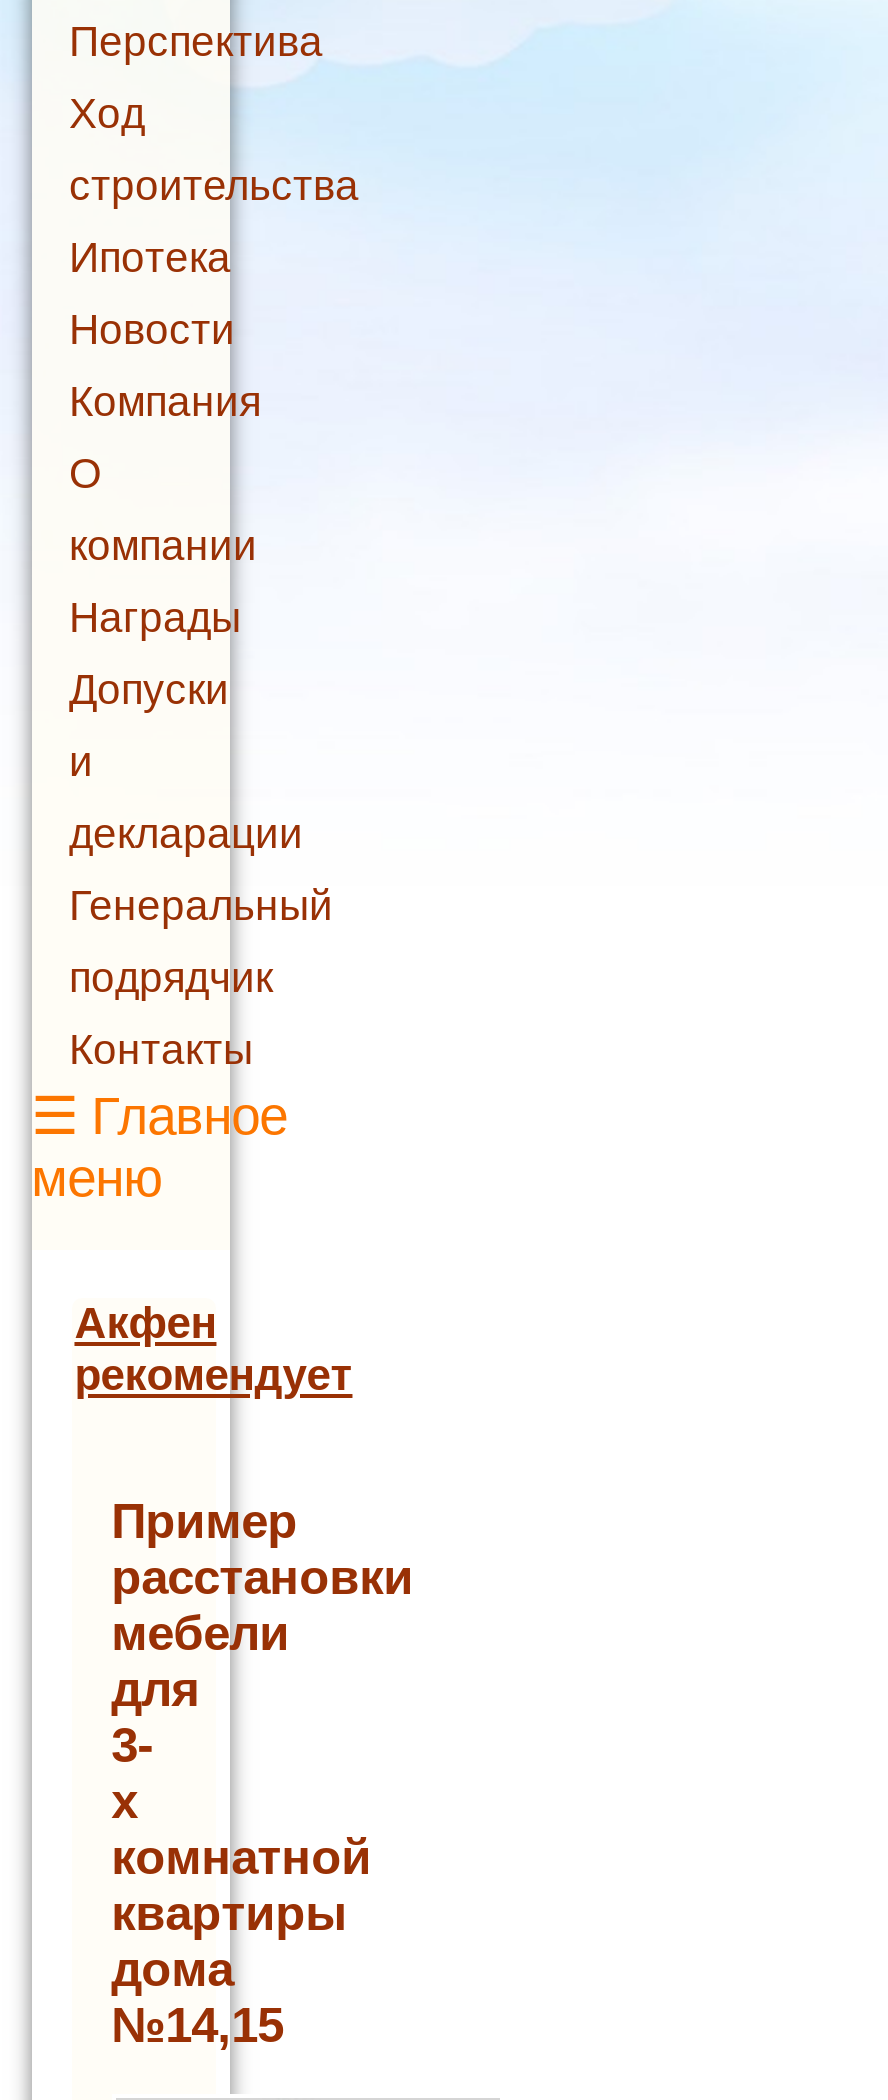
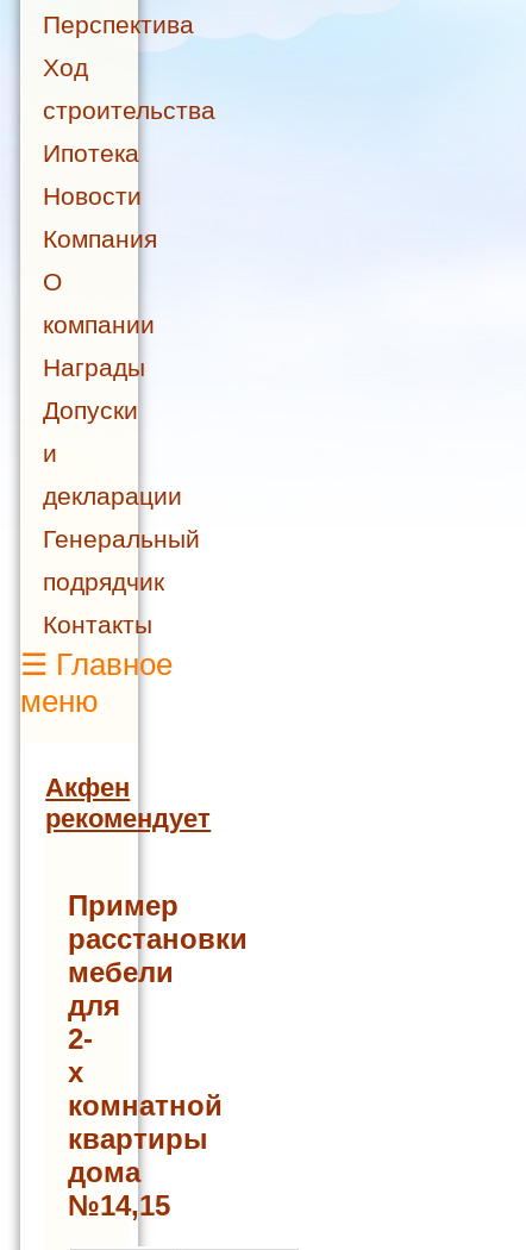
[111,1717,153,1771] 3- -> [67,1022,92,1054] 2-

